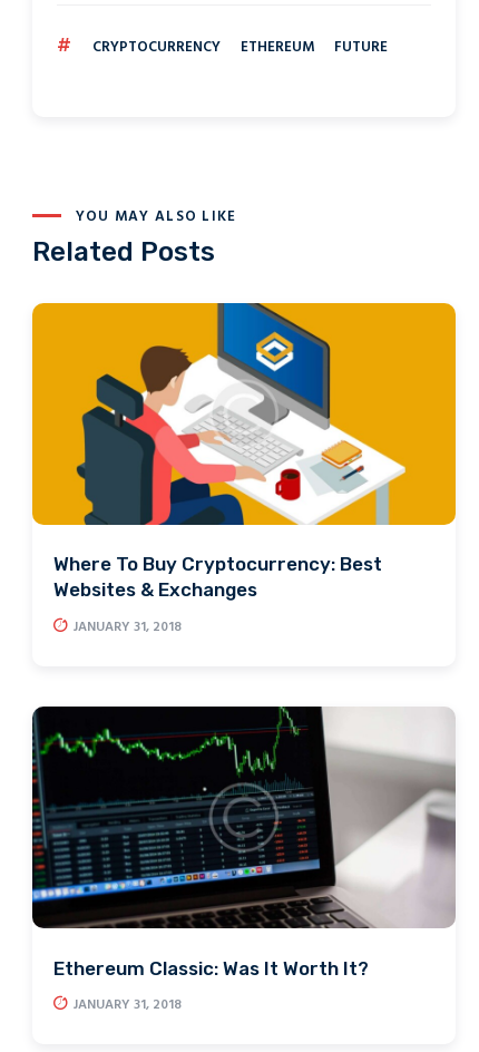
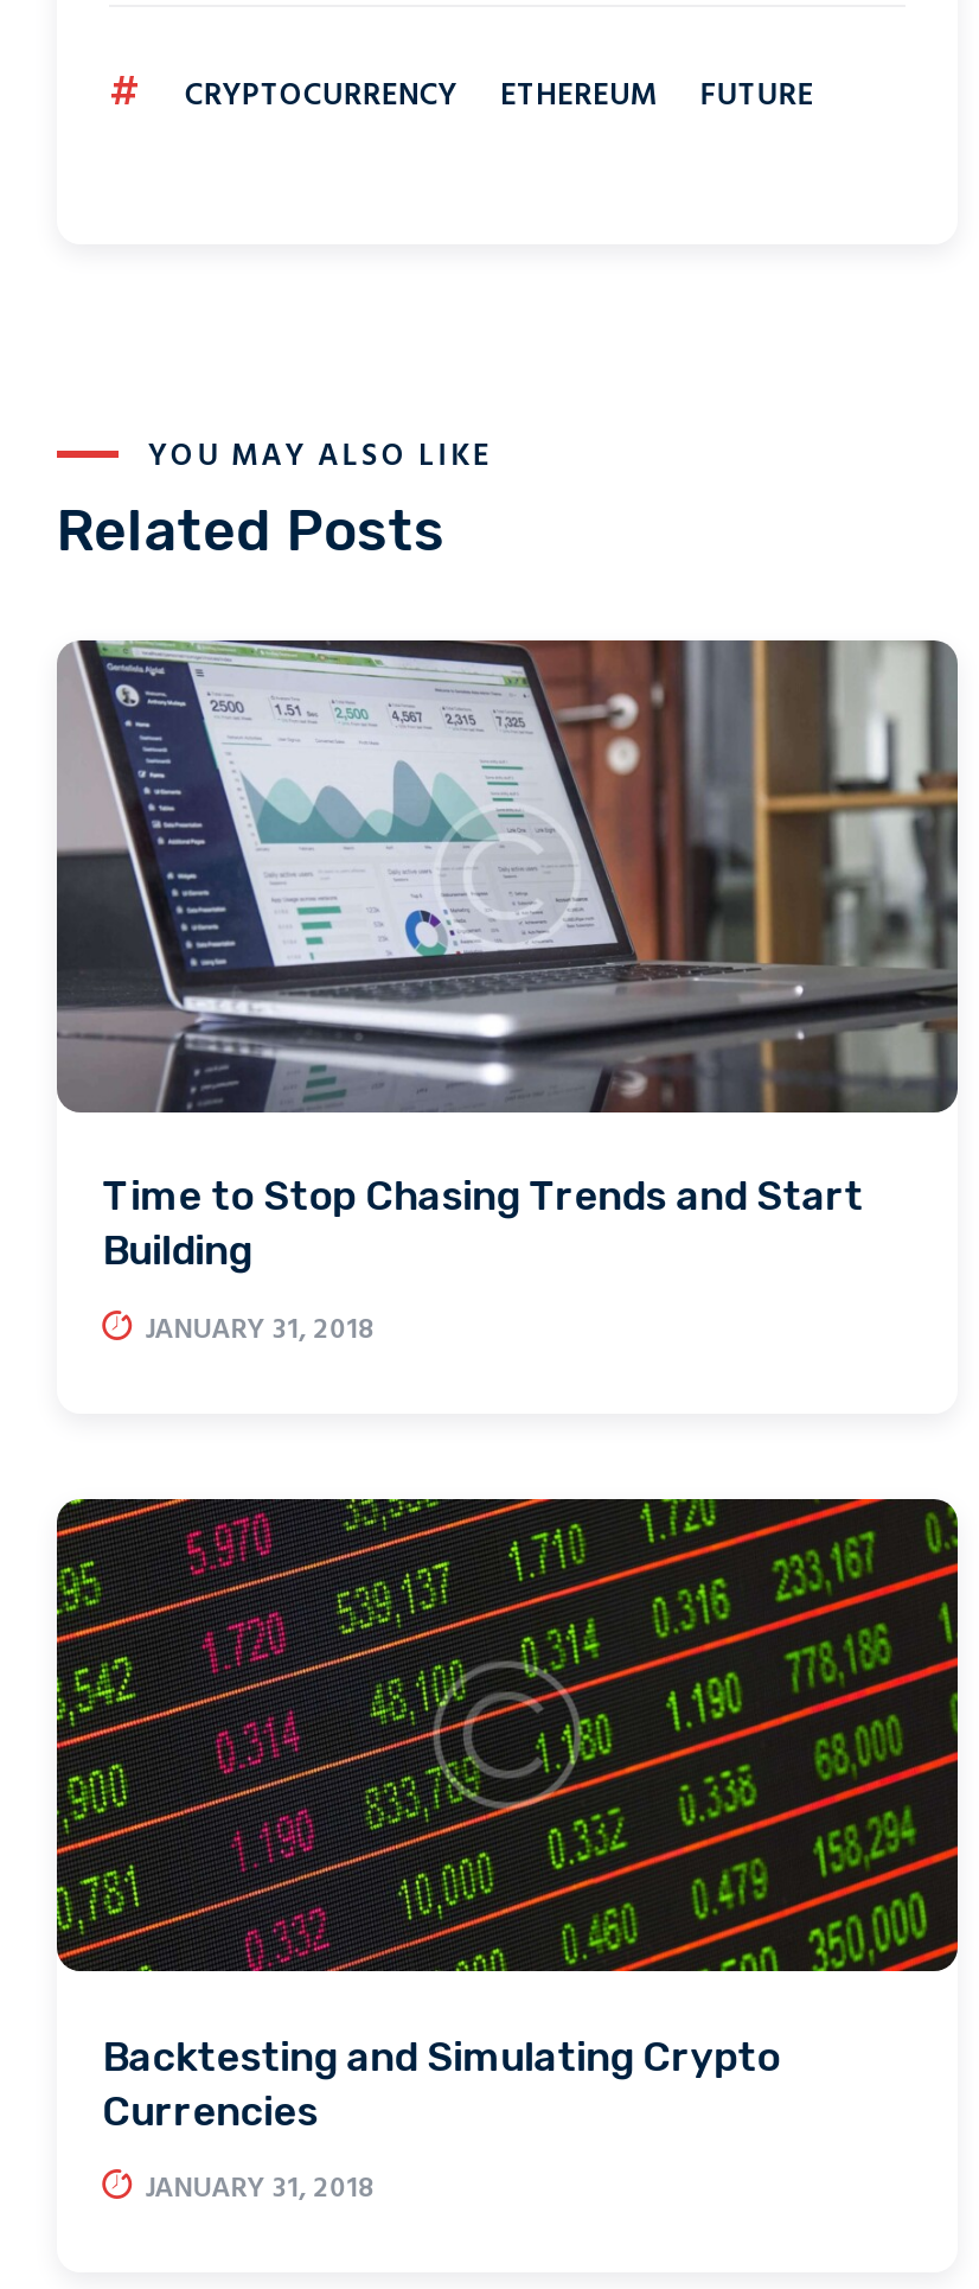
[31,302,457,601] [image] | Where To Buy Cryptocurrency: Best | Websites & Exchanges -> [55,638,960,1275] [image] | Time to Stop Chasing Trends and Start | Building
[31,705,456,979] [image] | Ethereum Classic: Was It Worth It? -> [55,1497,960,2134] [image] | Backtesting and Simulating Crypto | Currencies

